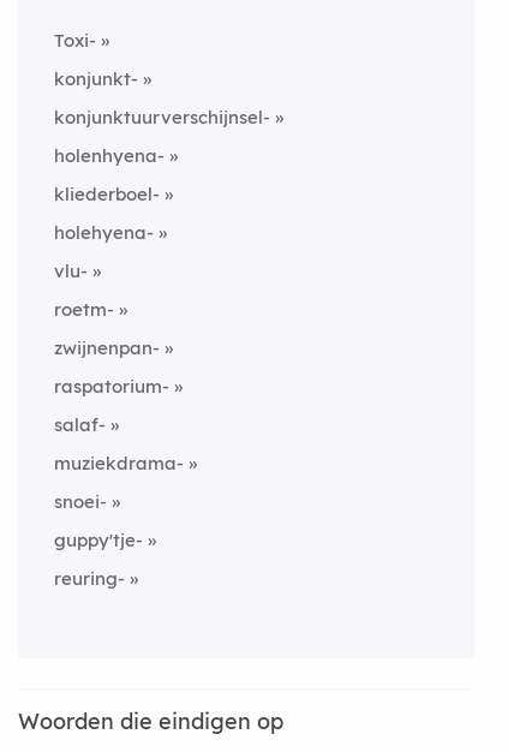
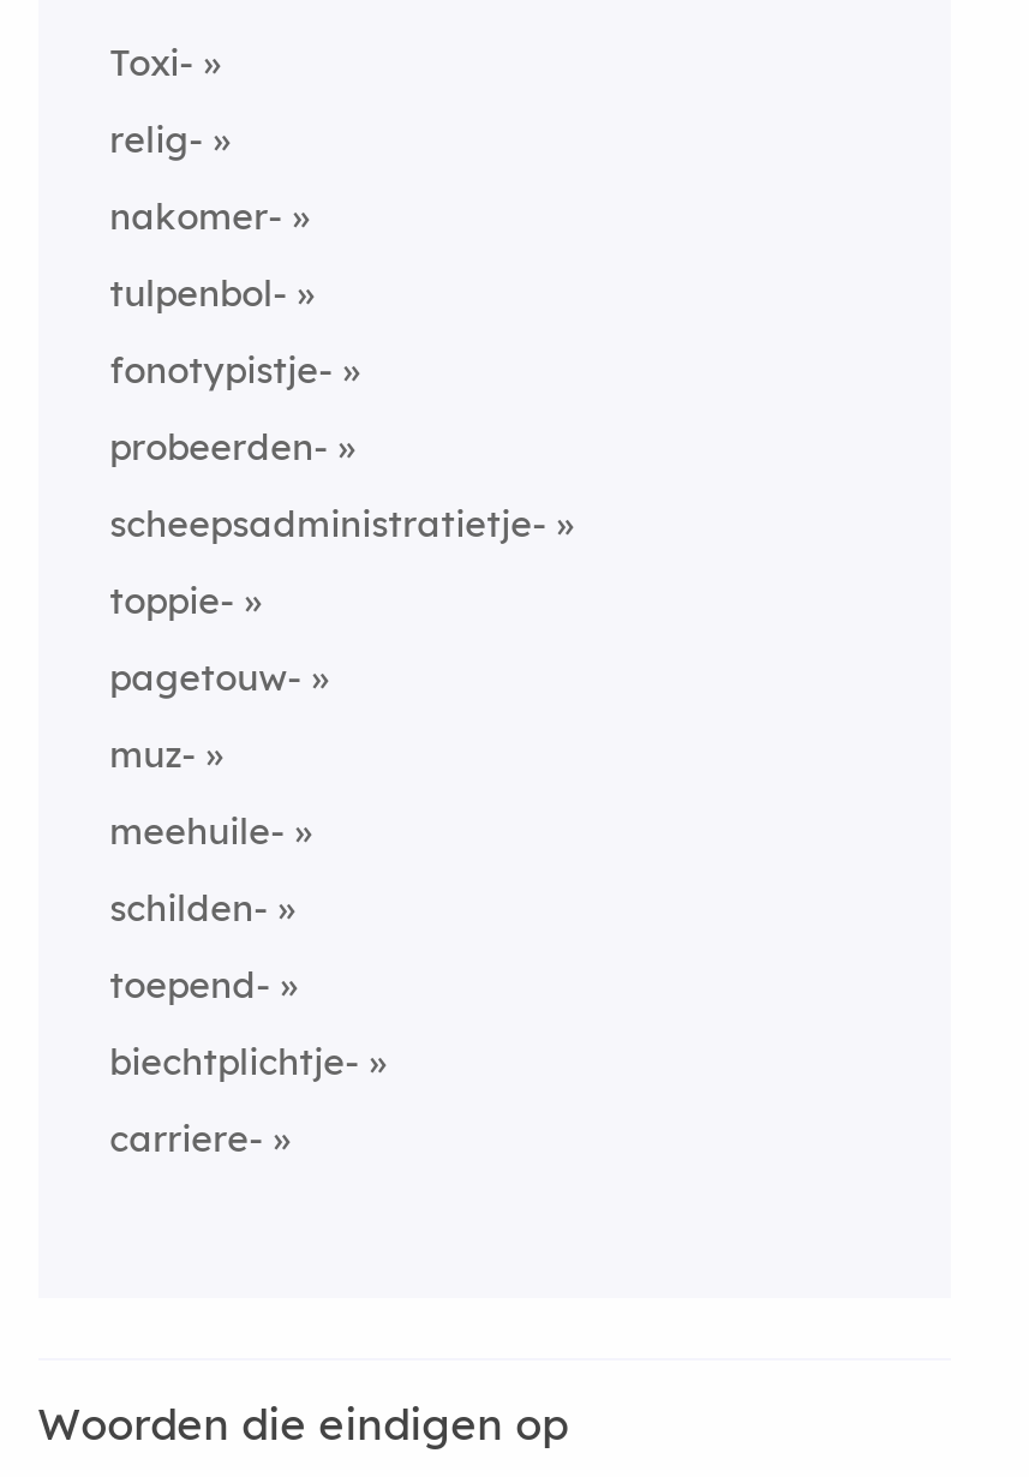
[54,67,138,90] konjunkt- -> [110,116,203,162] relig-
[54,106,270,129] konjunktuurverschijnsel- -> [110,193,282,239] nakomer-
[54,144,164,167] holenhyena- -> [110,270,287,316] tulpenbol-
[54,183,159,205] kliederboel- -> [110,347,333,393] fonotypistje-
[54,221,153,244] holehyena- -> [110,424,328,470] probeerden-
[54,259,87,282] vlu- -> [110,501,547,546] scheepsadministratietje-
[54,298,114,321] roetm- -> [110,578,234,623] toppie-
[54,336,159,359] zwijnenpan- -> [110,654,302,700] pagetouw-
[54,375,169,398] raspatorium- -> [110,731,196,777] muz-
[54,413,105,436] salaf- -> [110,808,285,854] meehuile-
[54,452,183,475] muziekdrama- -> [110,885,268,931] schilden-
[54,490,106,513] snoei- -> [110,962,270,1007] toepend-
[54,529,142,551] guppy'tje- -> [110,1039,359,1084] biechtplichtje-
[54,567,124,590] reuring- -> [110,1116,263,1161] carriere-

